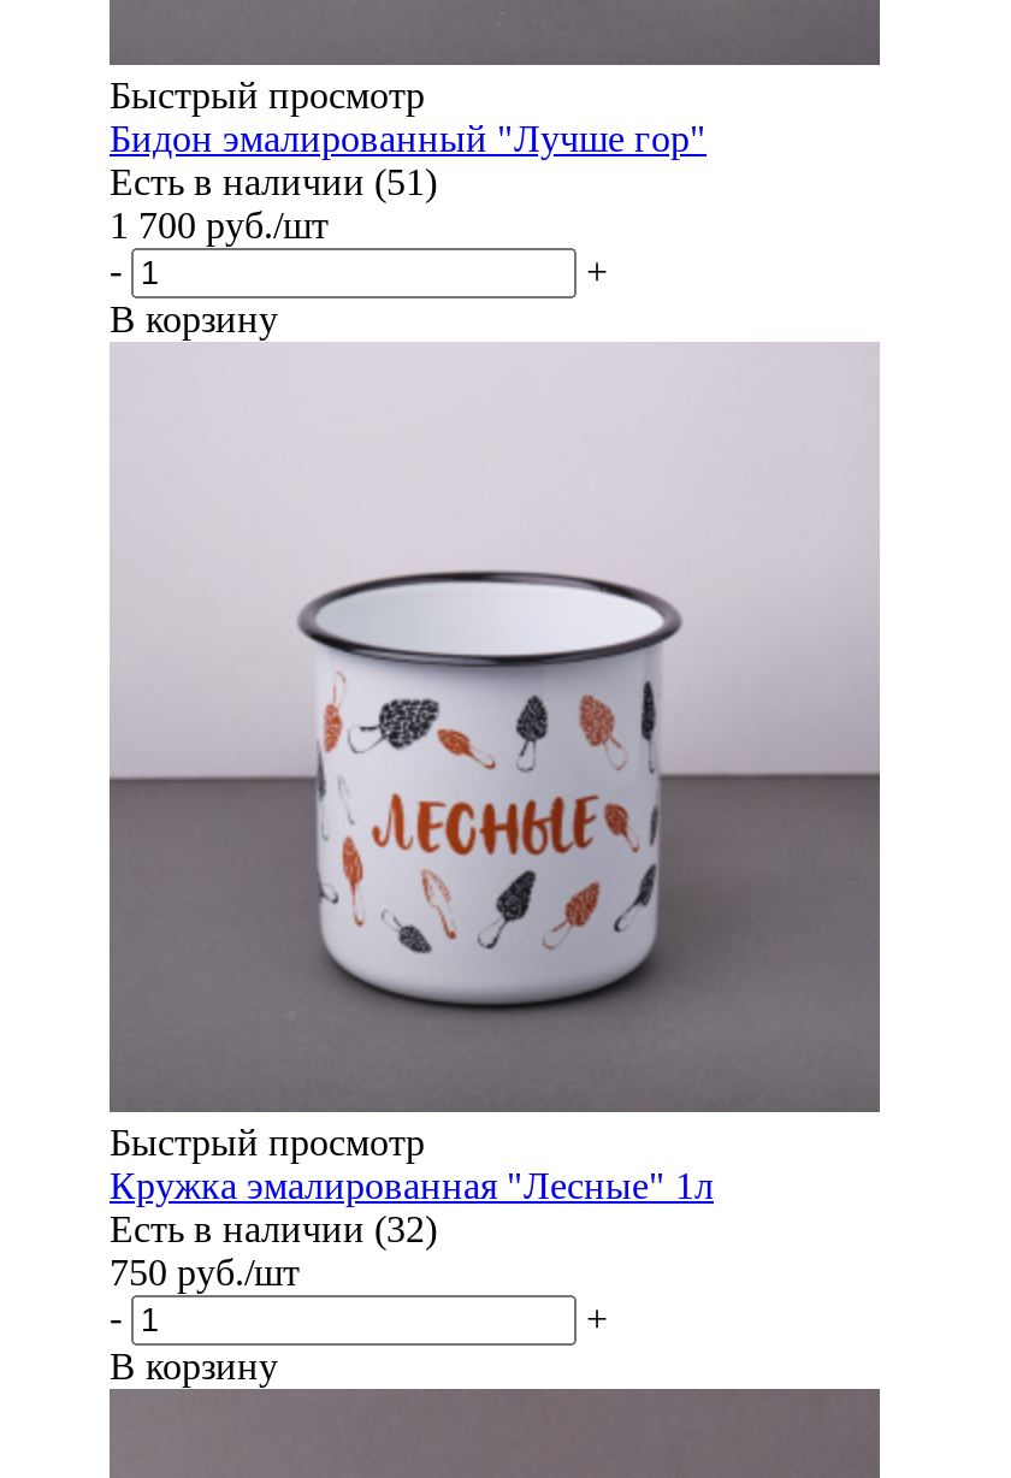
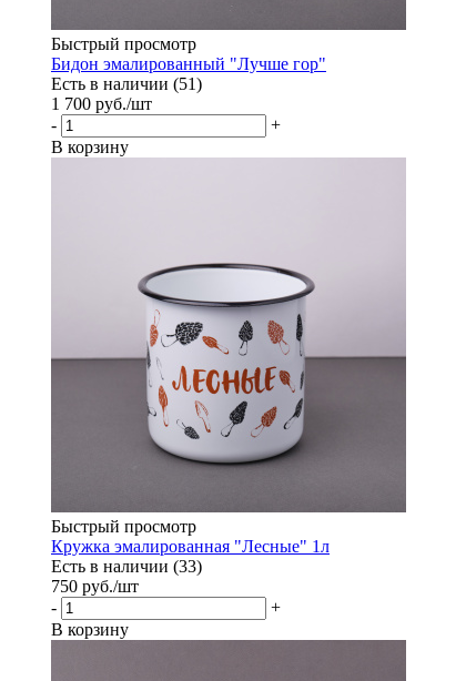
[110,1208,437,1249] Есть в наличии (32) -> [51,557,202,576] Есть в наличии (33)

